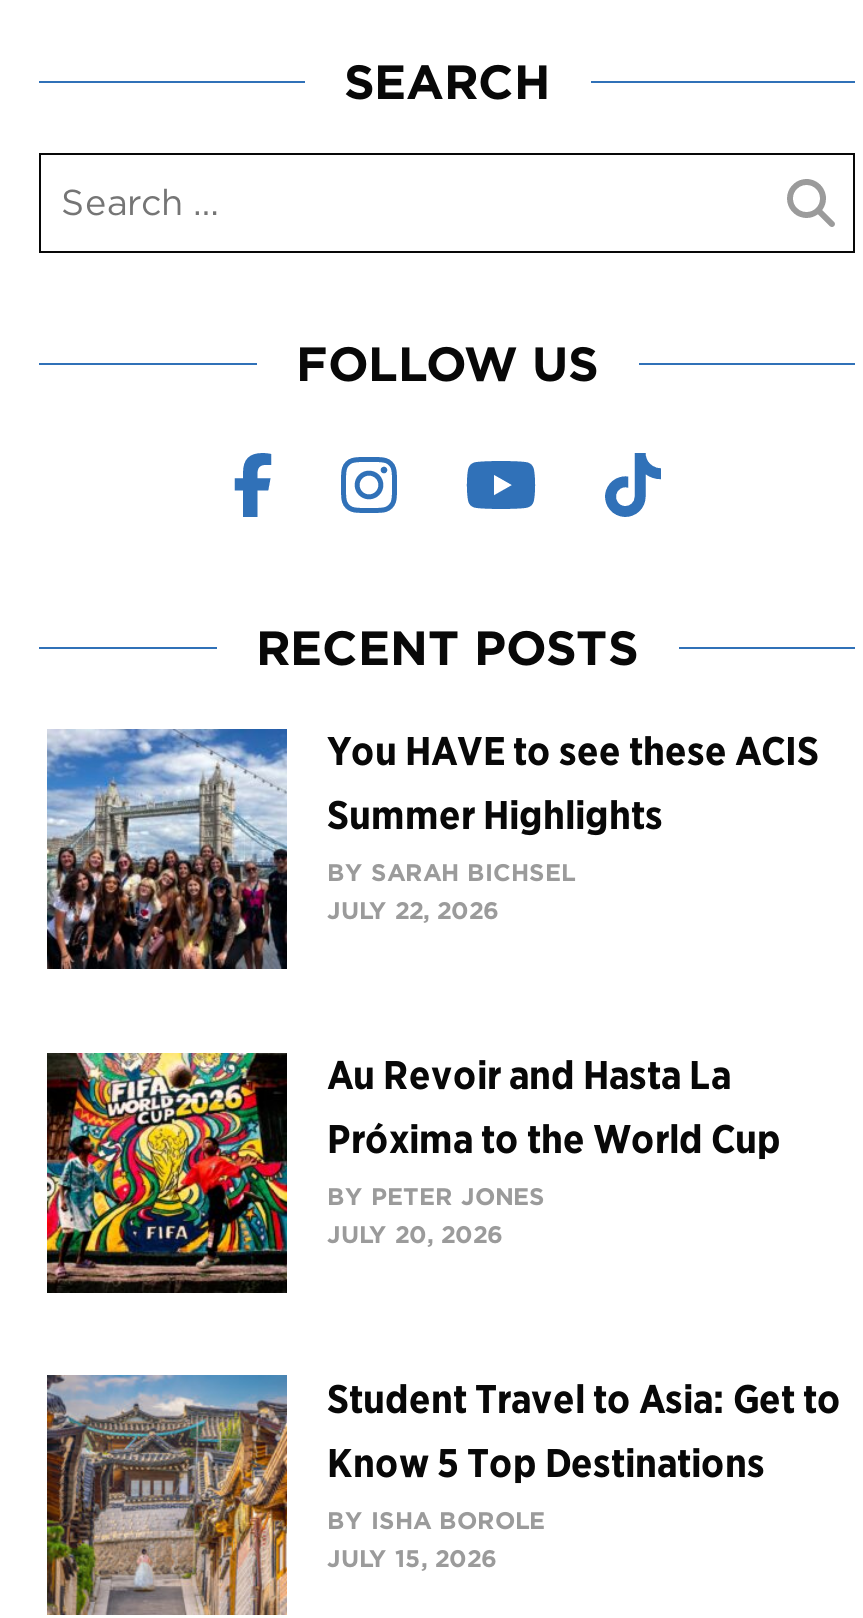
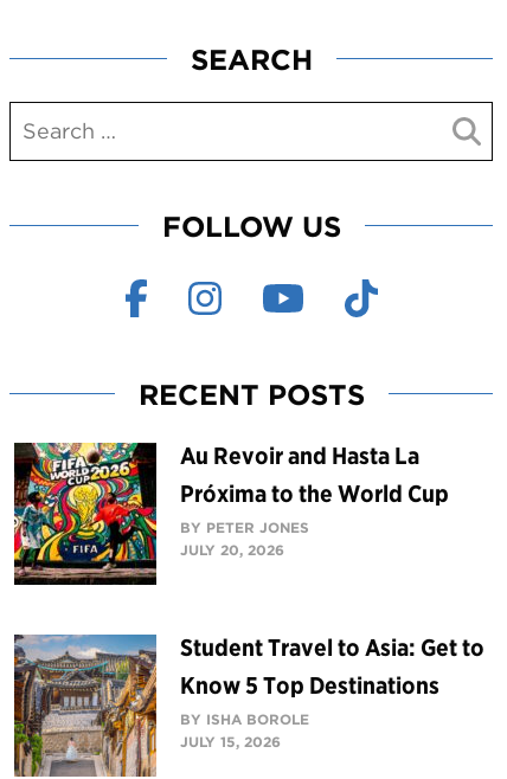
[45,727,819,971] [image] | You HAVE to see these ACIS | Summer Highlights | BY SARAH BICHSEL | JULY 22, 2026 -> none

